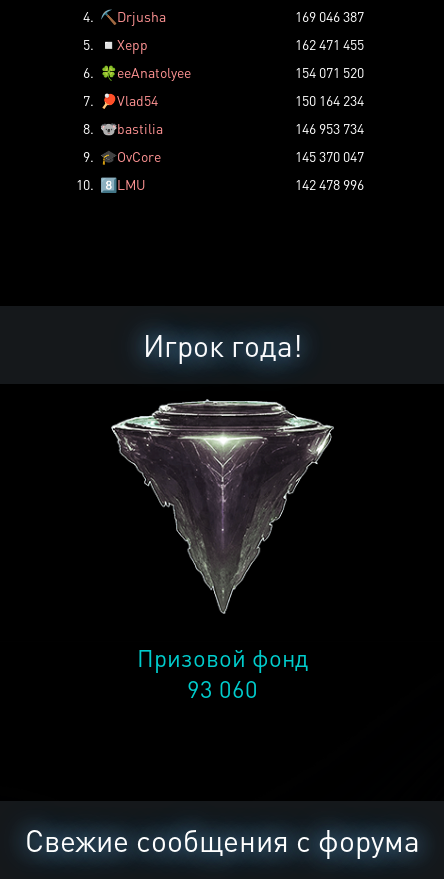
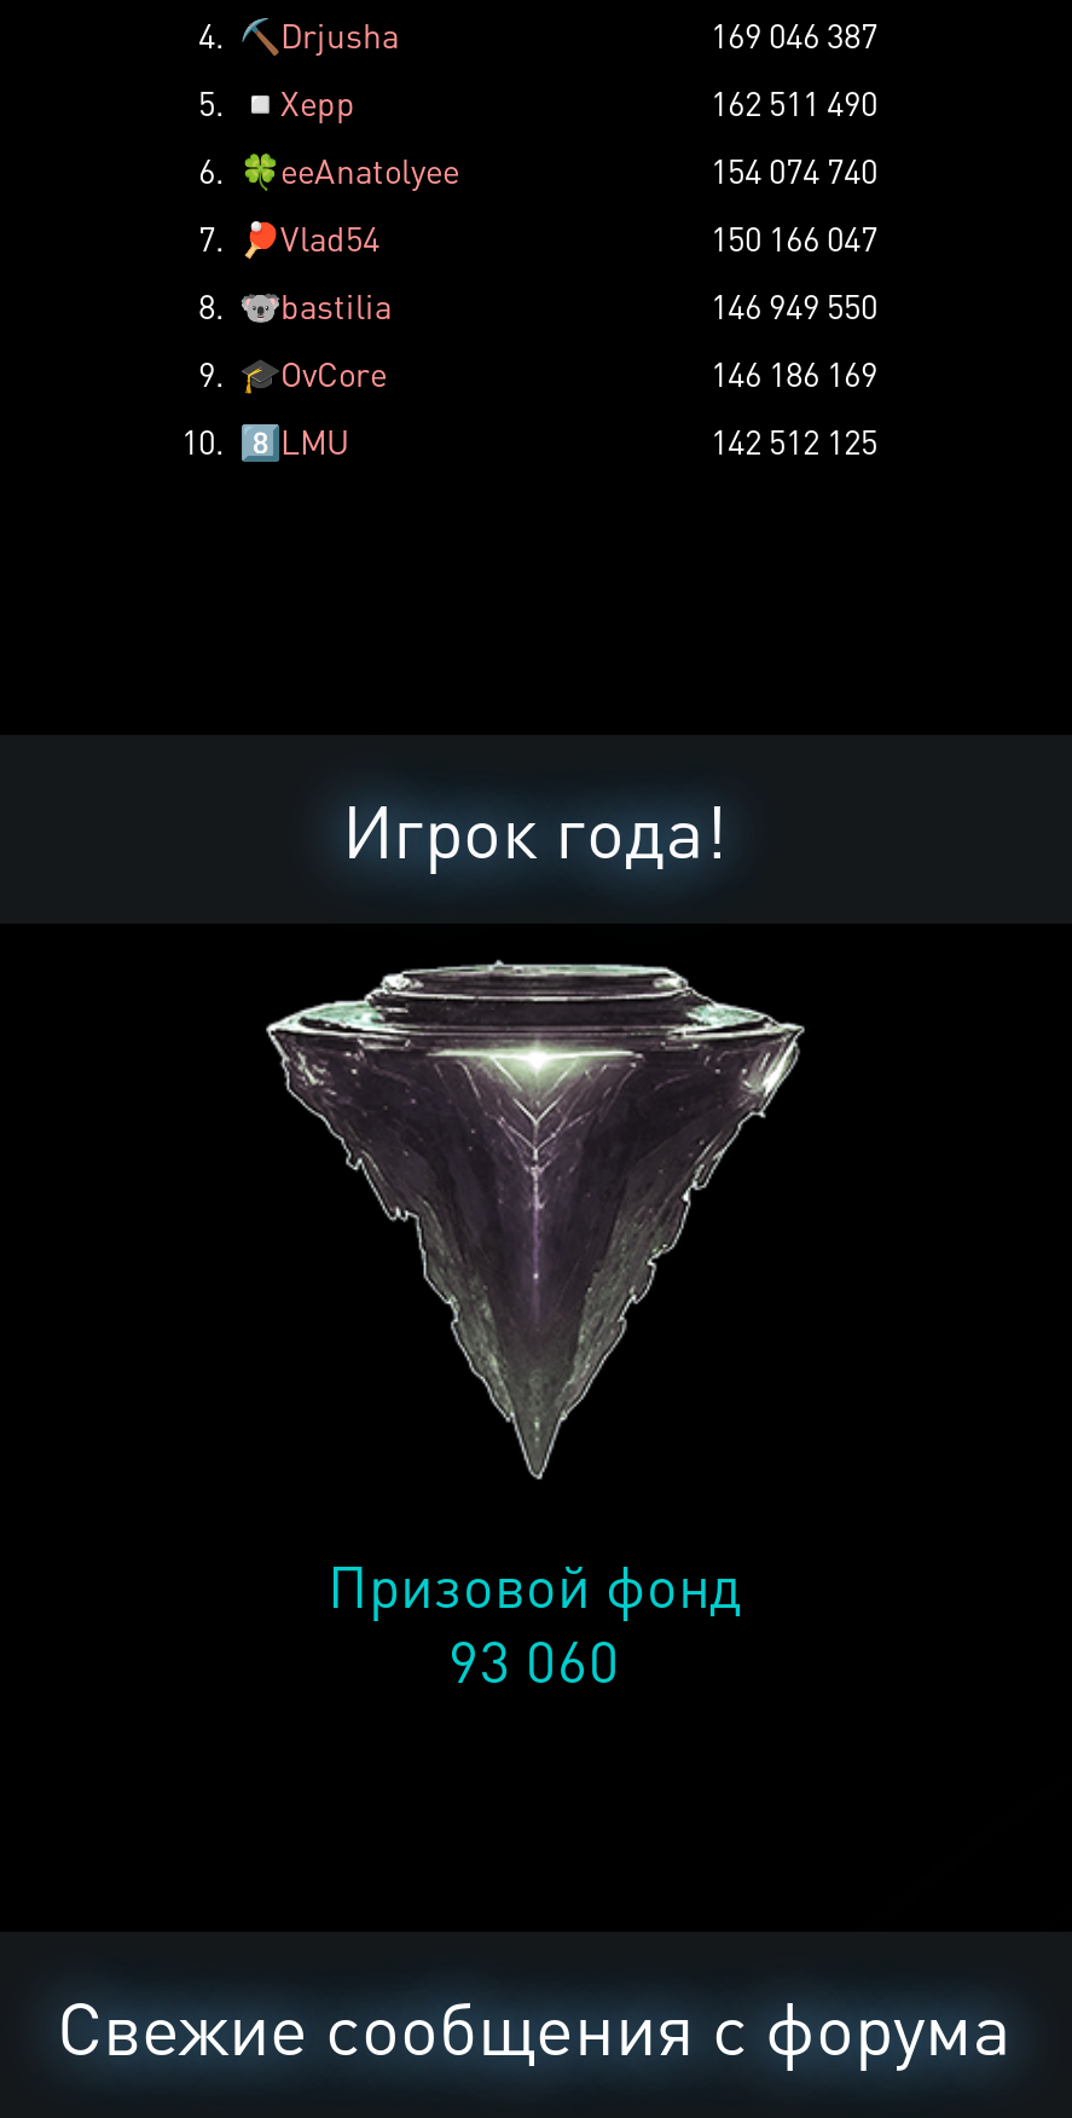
[295,35,364,53] 162 471 455 -> [711,80,877,123] 162 511 490
[295,63,364,81] 154 071 520 -> [711,147,877,191] 154 074 740
[295,91,364,109] 150 164 234 -> [711,215,877,259] 150 166 047
[295,119,364,137] 146 953 734 -> [711,283,877,326] 146 949 550
[295,147,364,165] 145 370 047 -> [711,351,877,394] 146 186 169
[295,175,364,193] 142 478 996 -> [711,418,877,462] 142 512 125

